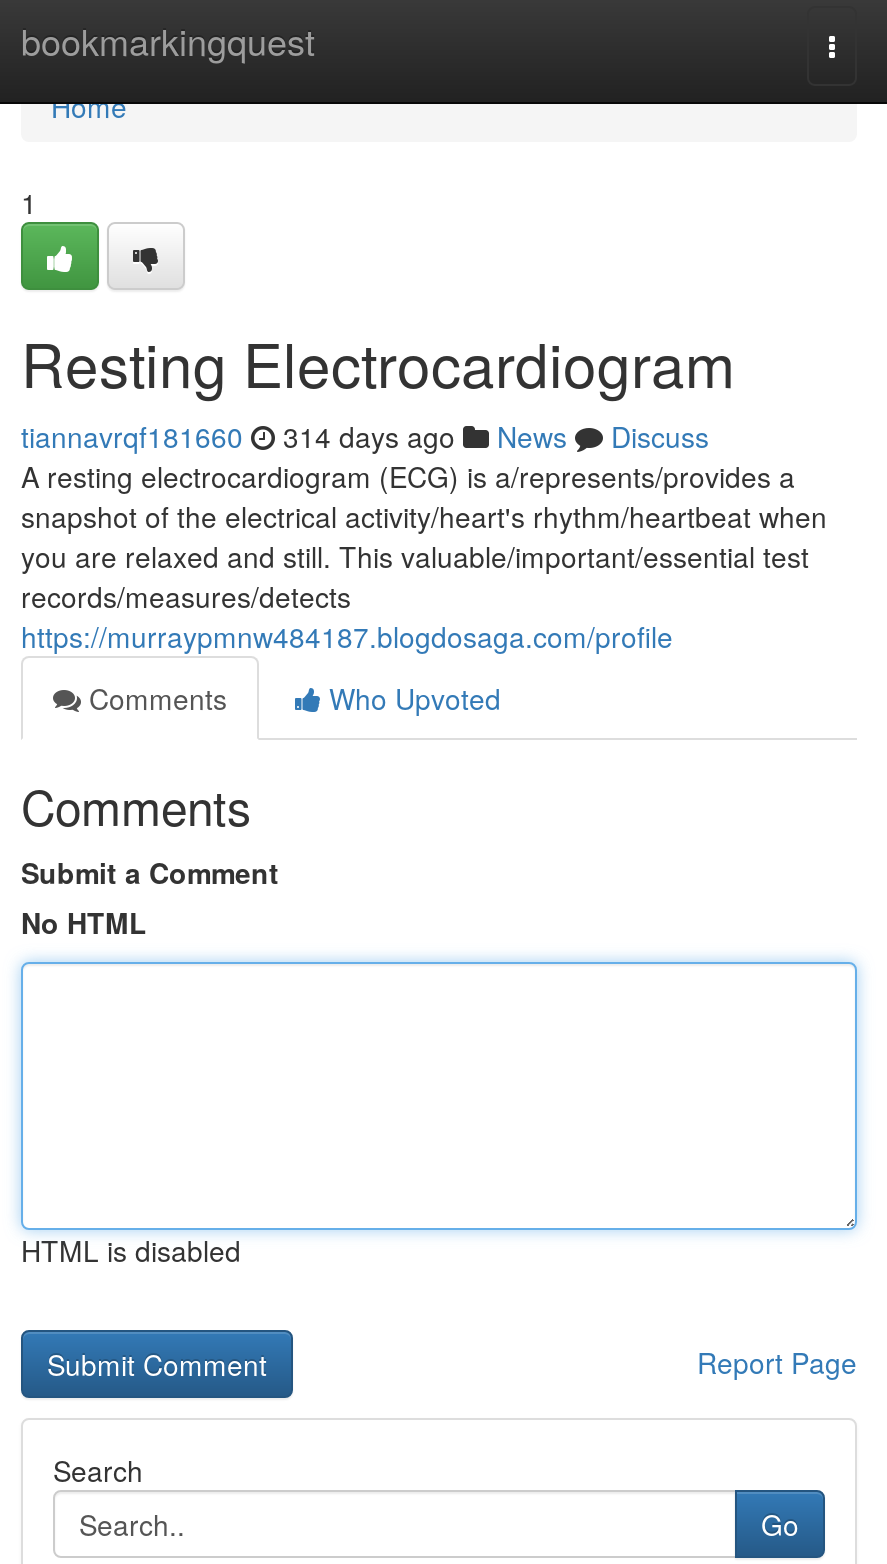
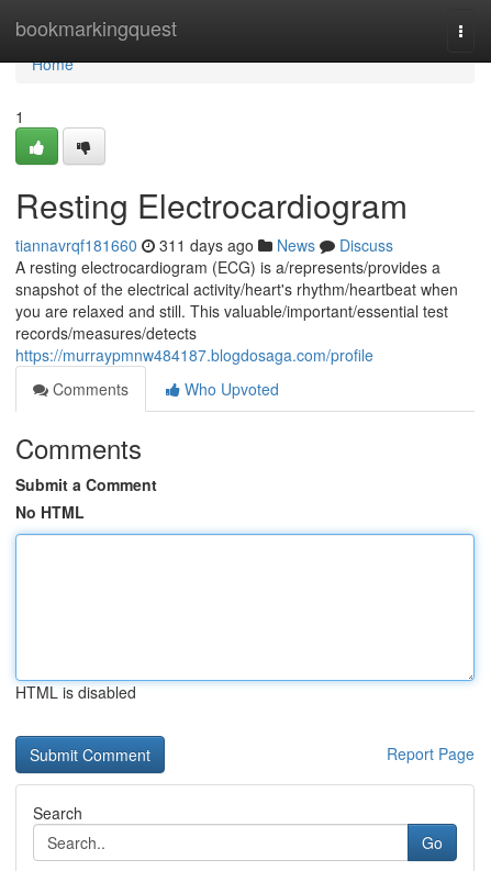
[21,416,709,456] tiannavrqf181660 314 days ago News Discuss -> [15,234,393,256] tiannavrqf181660 311 days ago News Discuss

